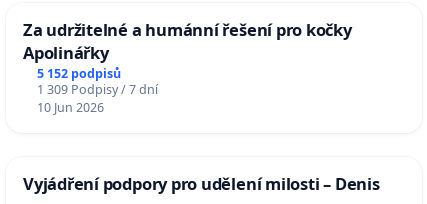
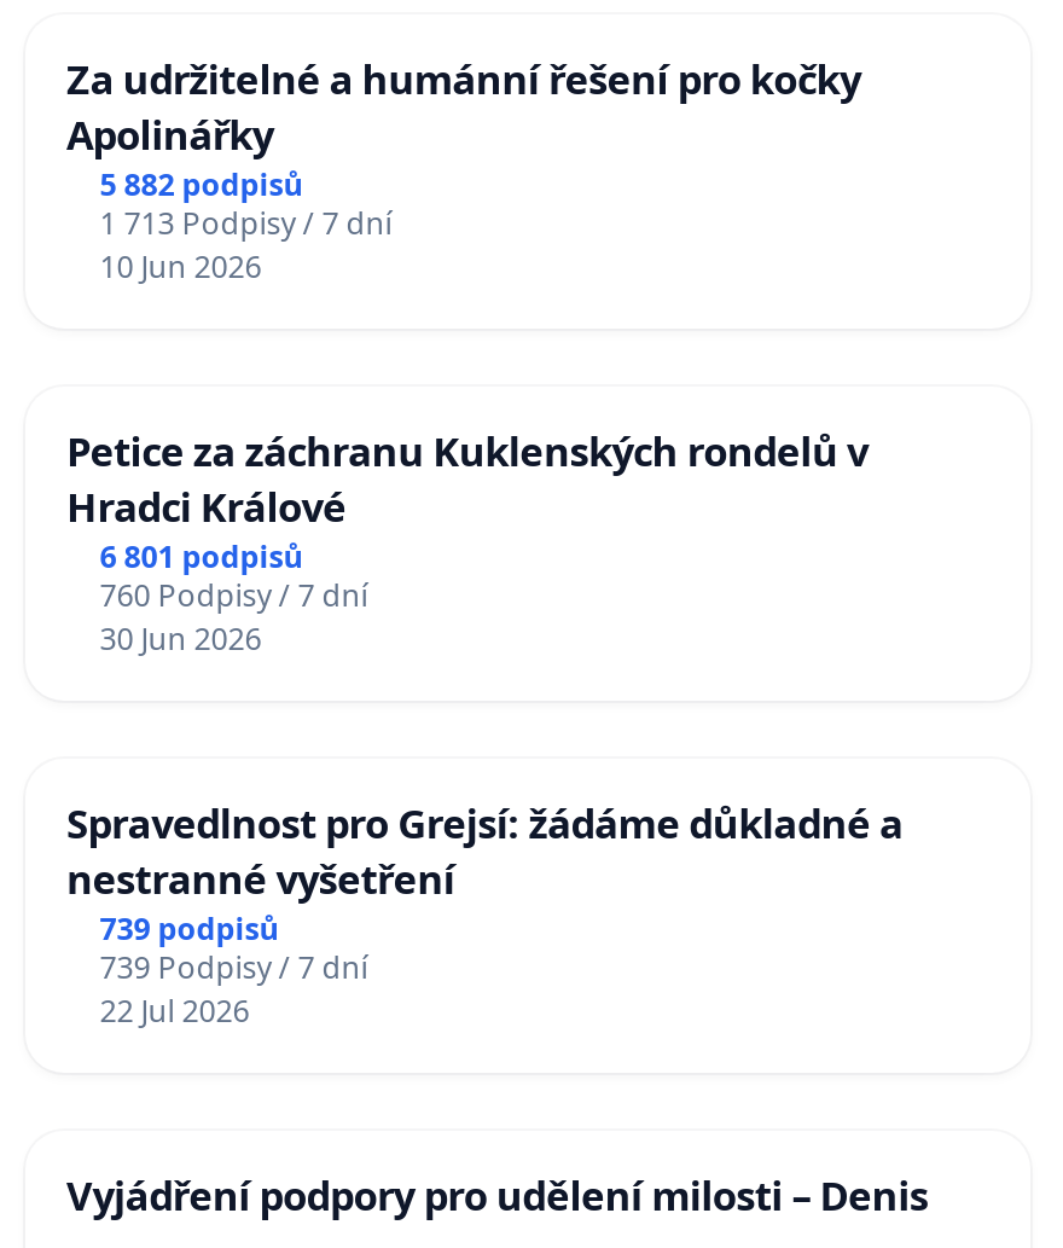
[37,65,121,82] 5 152 podpisů -> [100,164,303,205] 5 882 podpisů
[37,81,158,98] 1 309 Podpisy / 7 dní -> [100,203,392,244] 1 713 Podpisy / 7 dní
none -> [66,423,903,1031] Petice za záchranu Kuklenských rondelů v | Hradci Králové | 6 801 podpisů | 760 Podpisy / 7 dní | 30 Jun 2026 | Spravedlnost pro Grejsí: žádáme důkladné a | nestranné vyšetření | 739 podpisů | 739 Podpisy / 7 dní | 22 Jul 2026

